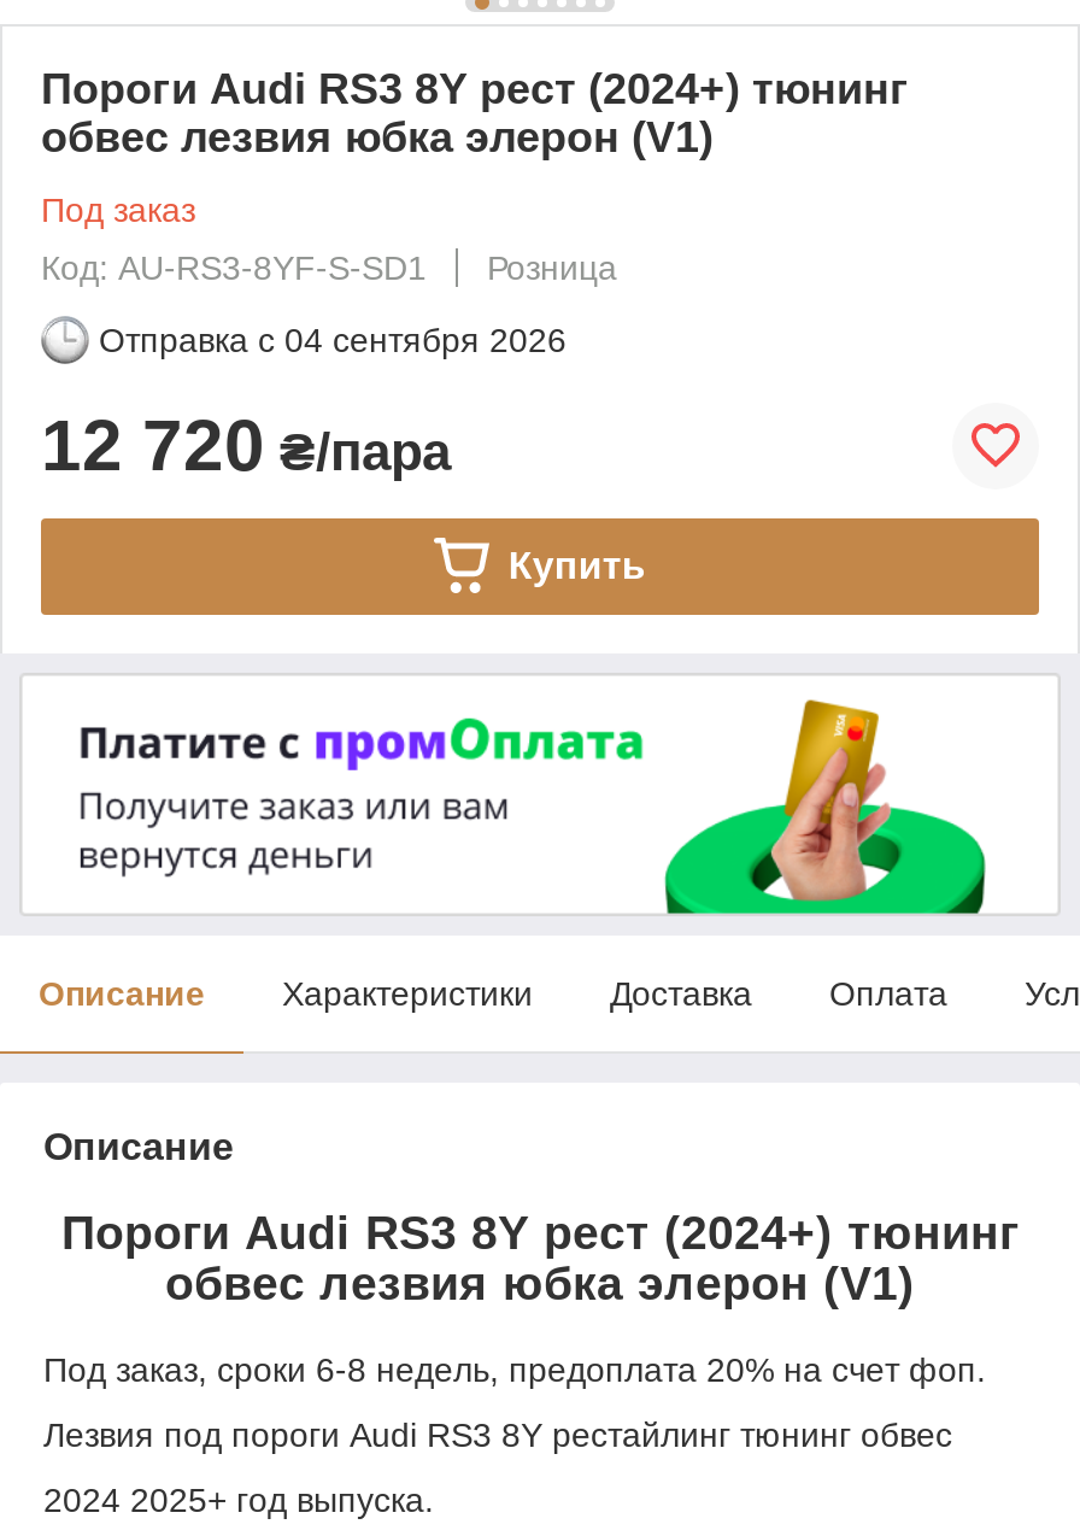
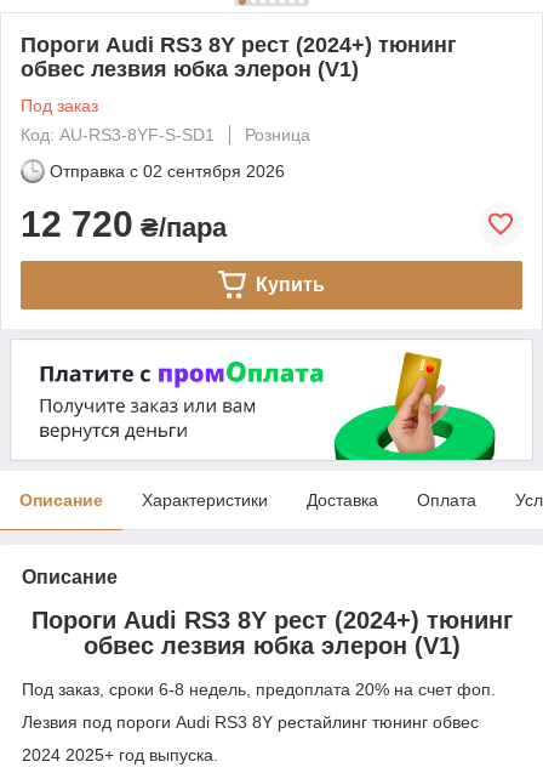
[99,320,567,359] Отправка с 04 сентября 2026 -> [50,161,285,181] Отправка с 02 сентября 2026

